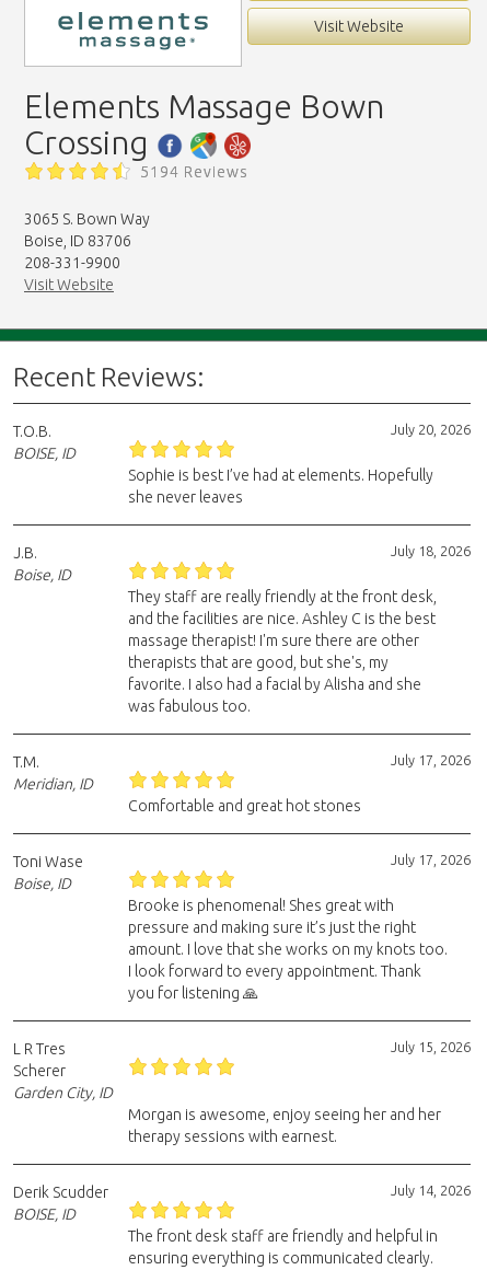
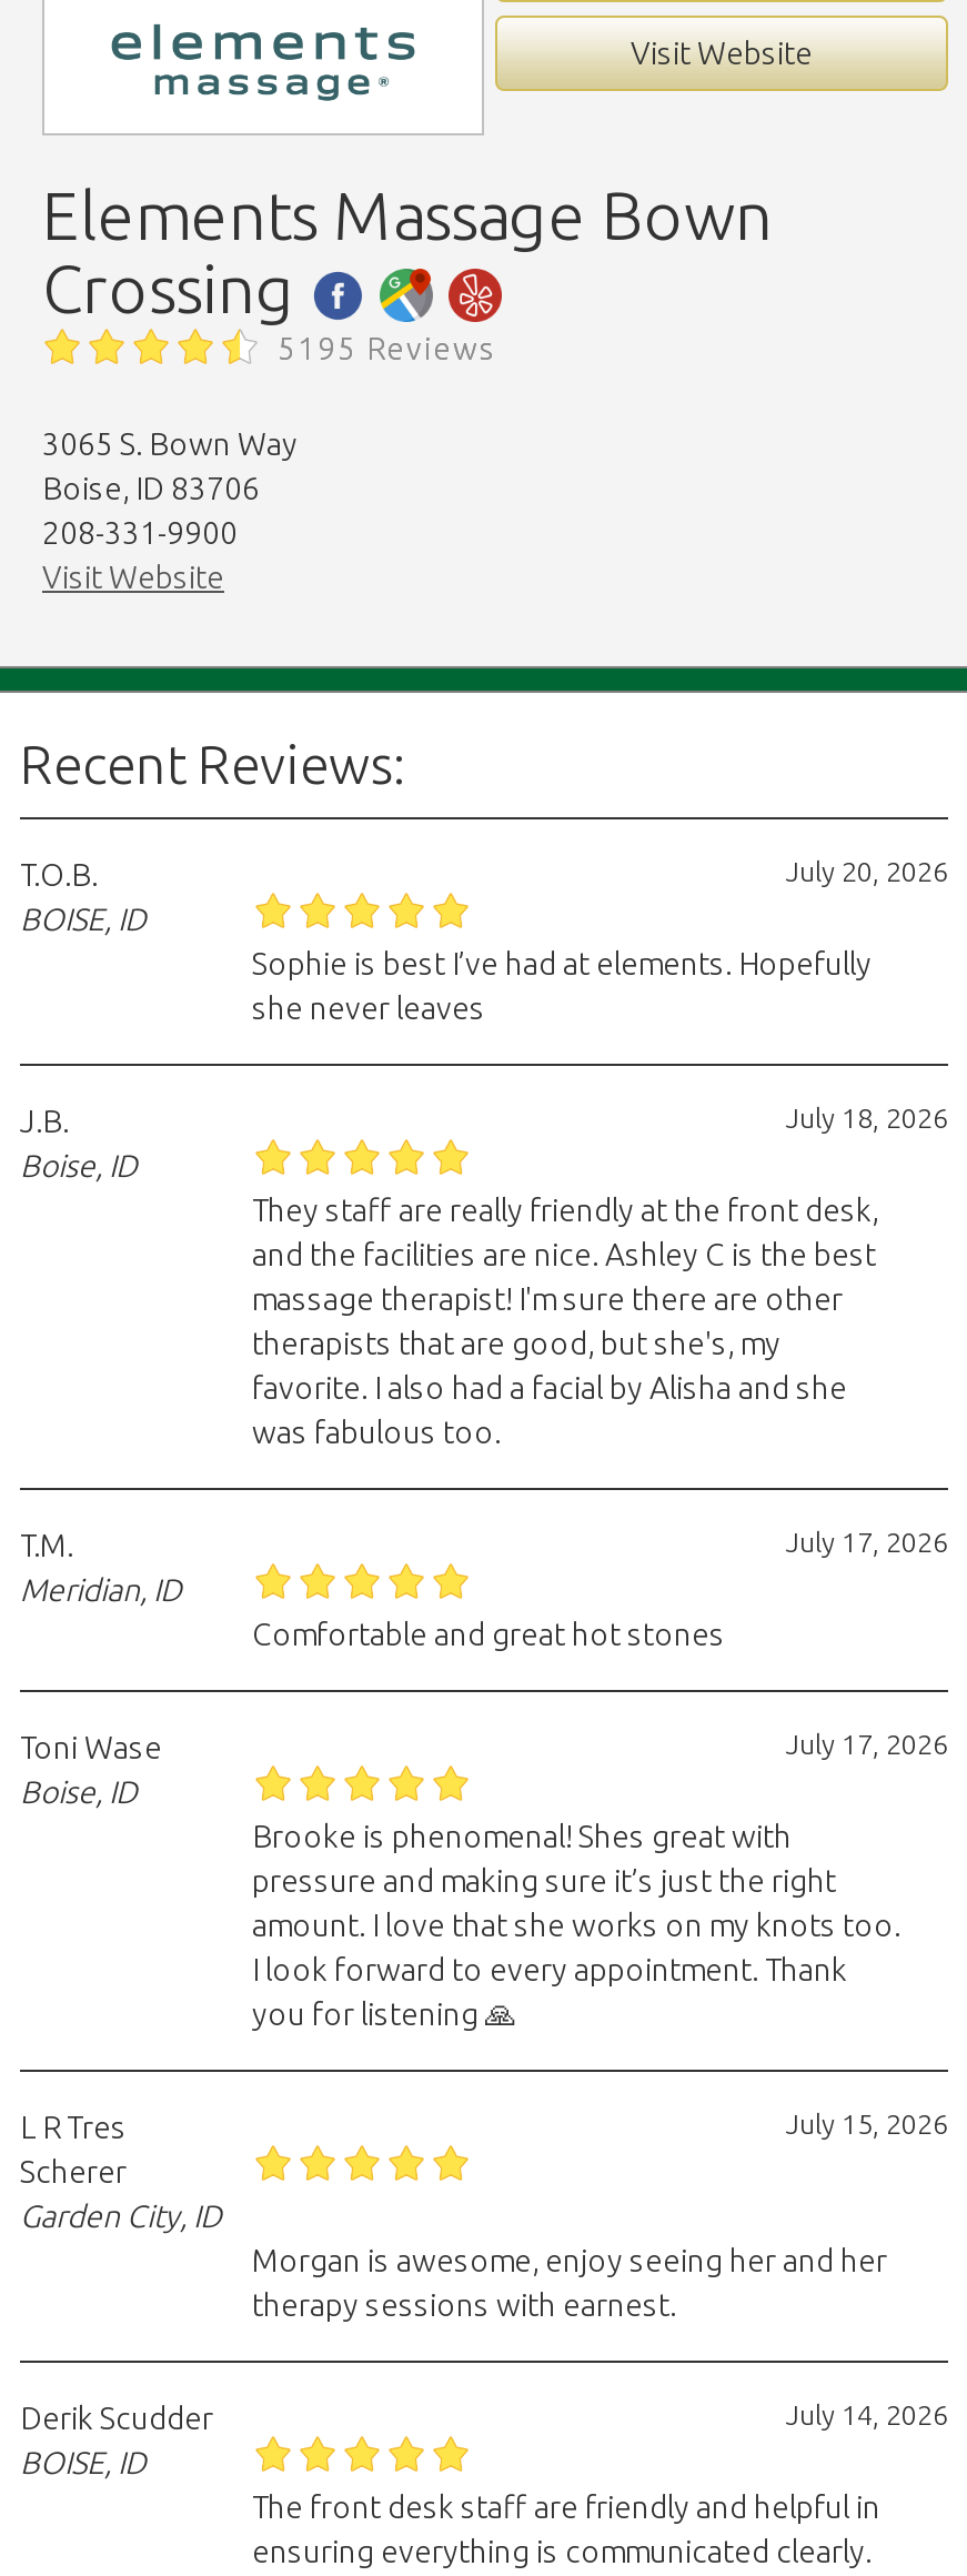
[140,163,248,181] 5194 Reviews -> [278,331,497,367] 5195 Reviews

